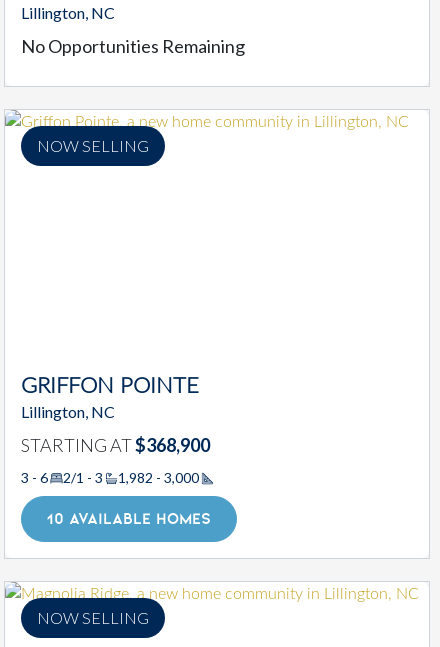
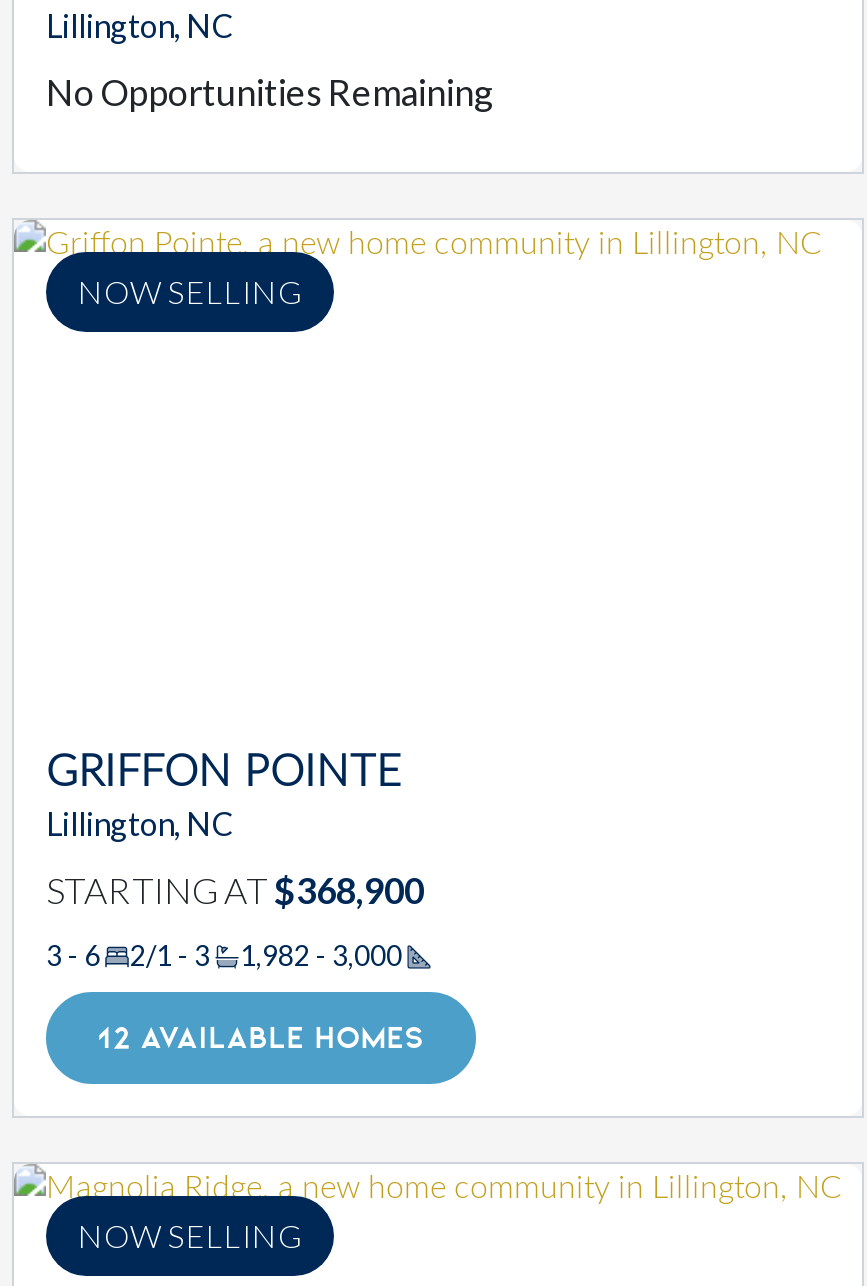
[47,509,211,528] 10 AVAILABLE HOMES -> [98,1017,424,1055] 12 AVAILABLE HOMES

